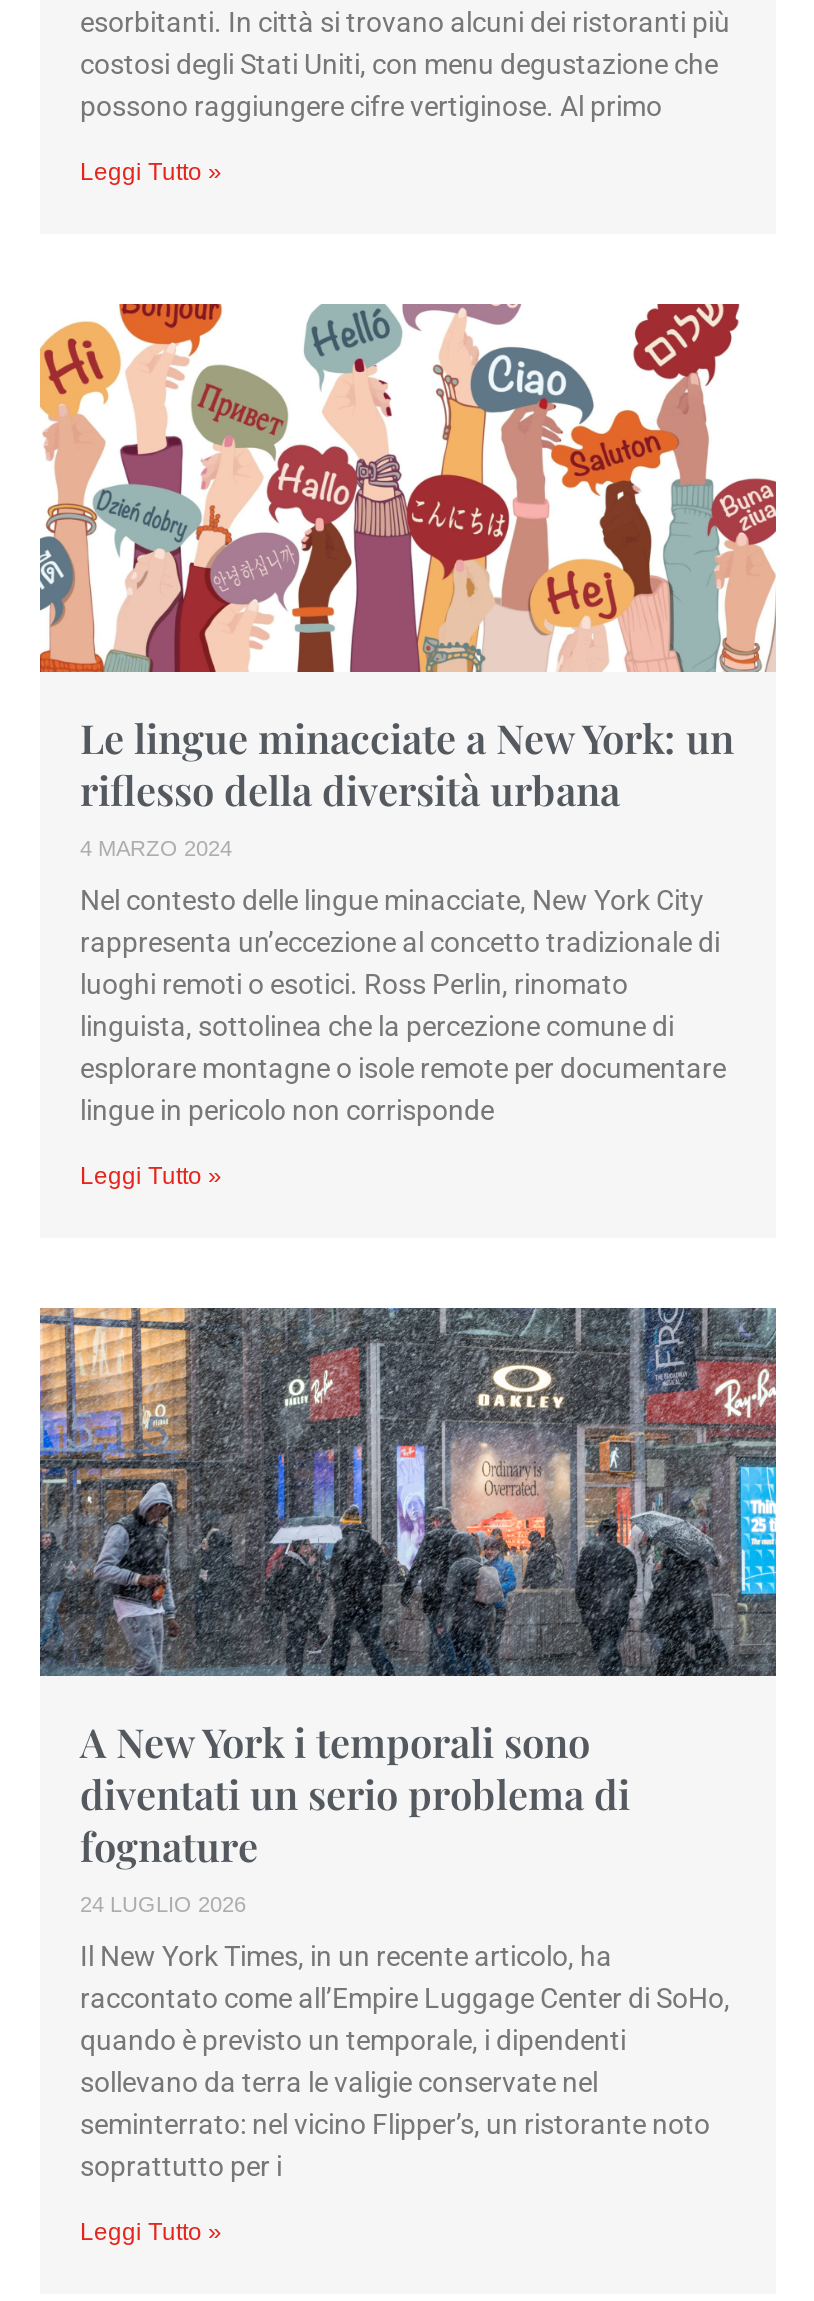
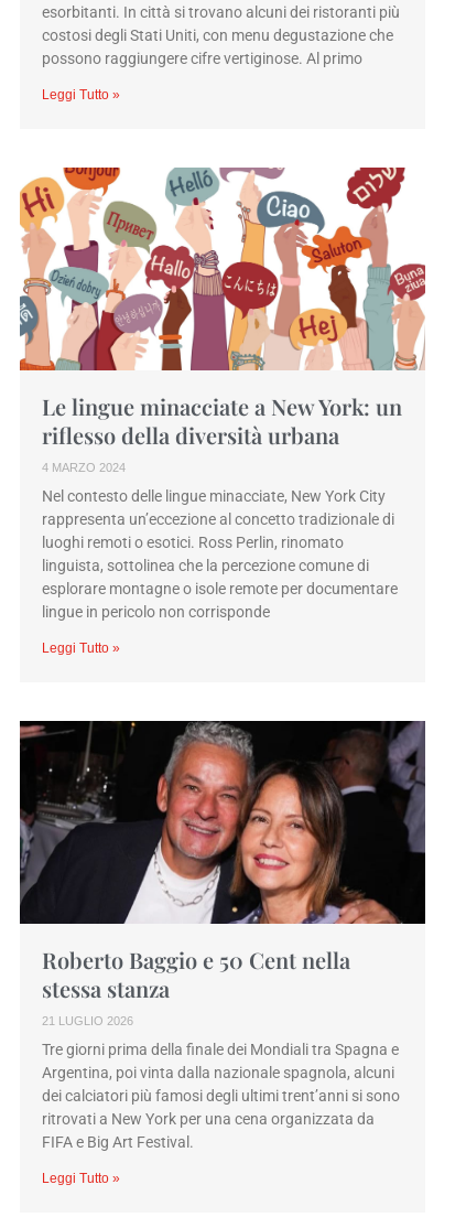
[38,1306,778,1916] [image] | A New York i temporali sono | diventati un serio problema di | fognature | 24 LUGLIO 2026 -> [19,720,426,1027] [image] | Roberto Baggio e 50 Cent nella | stessa stanza | 21 LUGLIO 2026
[80,1940,730,2182] Il New York Times, in un recente articolo, ha | raccontato come all’Empire Luggage Center di SoHo, | quando è previsto un temporale, i dipendenti | sollevano da terra le valigie conservate nel | seminterrato: nel vicino Flipper’s, un ristorante noto | soprattutto per i -> [42,1041,400,1151] Tre giorni prima della finale dei Mondiali tra Spagna e | Argentina, poi vinta dalla nazionale spagnola, alcuni | dei calciatori più famosi degli ultimi trent’anni si sono | ritrovati a New York per una cena organizzata da | FIFA e Big Art Festival.

